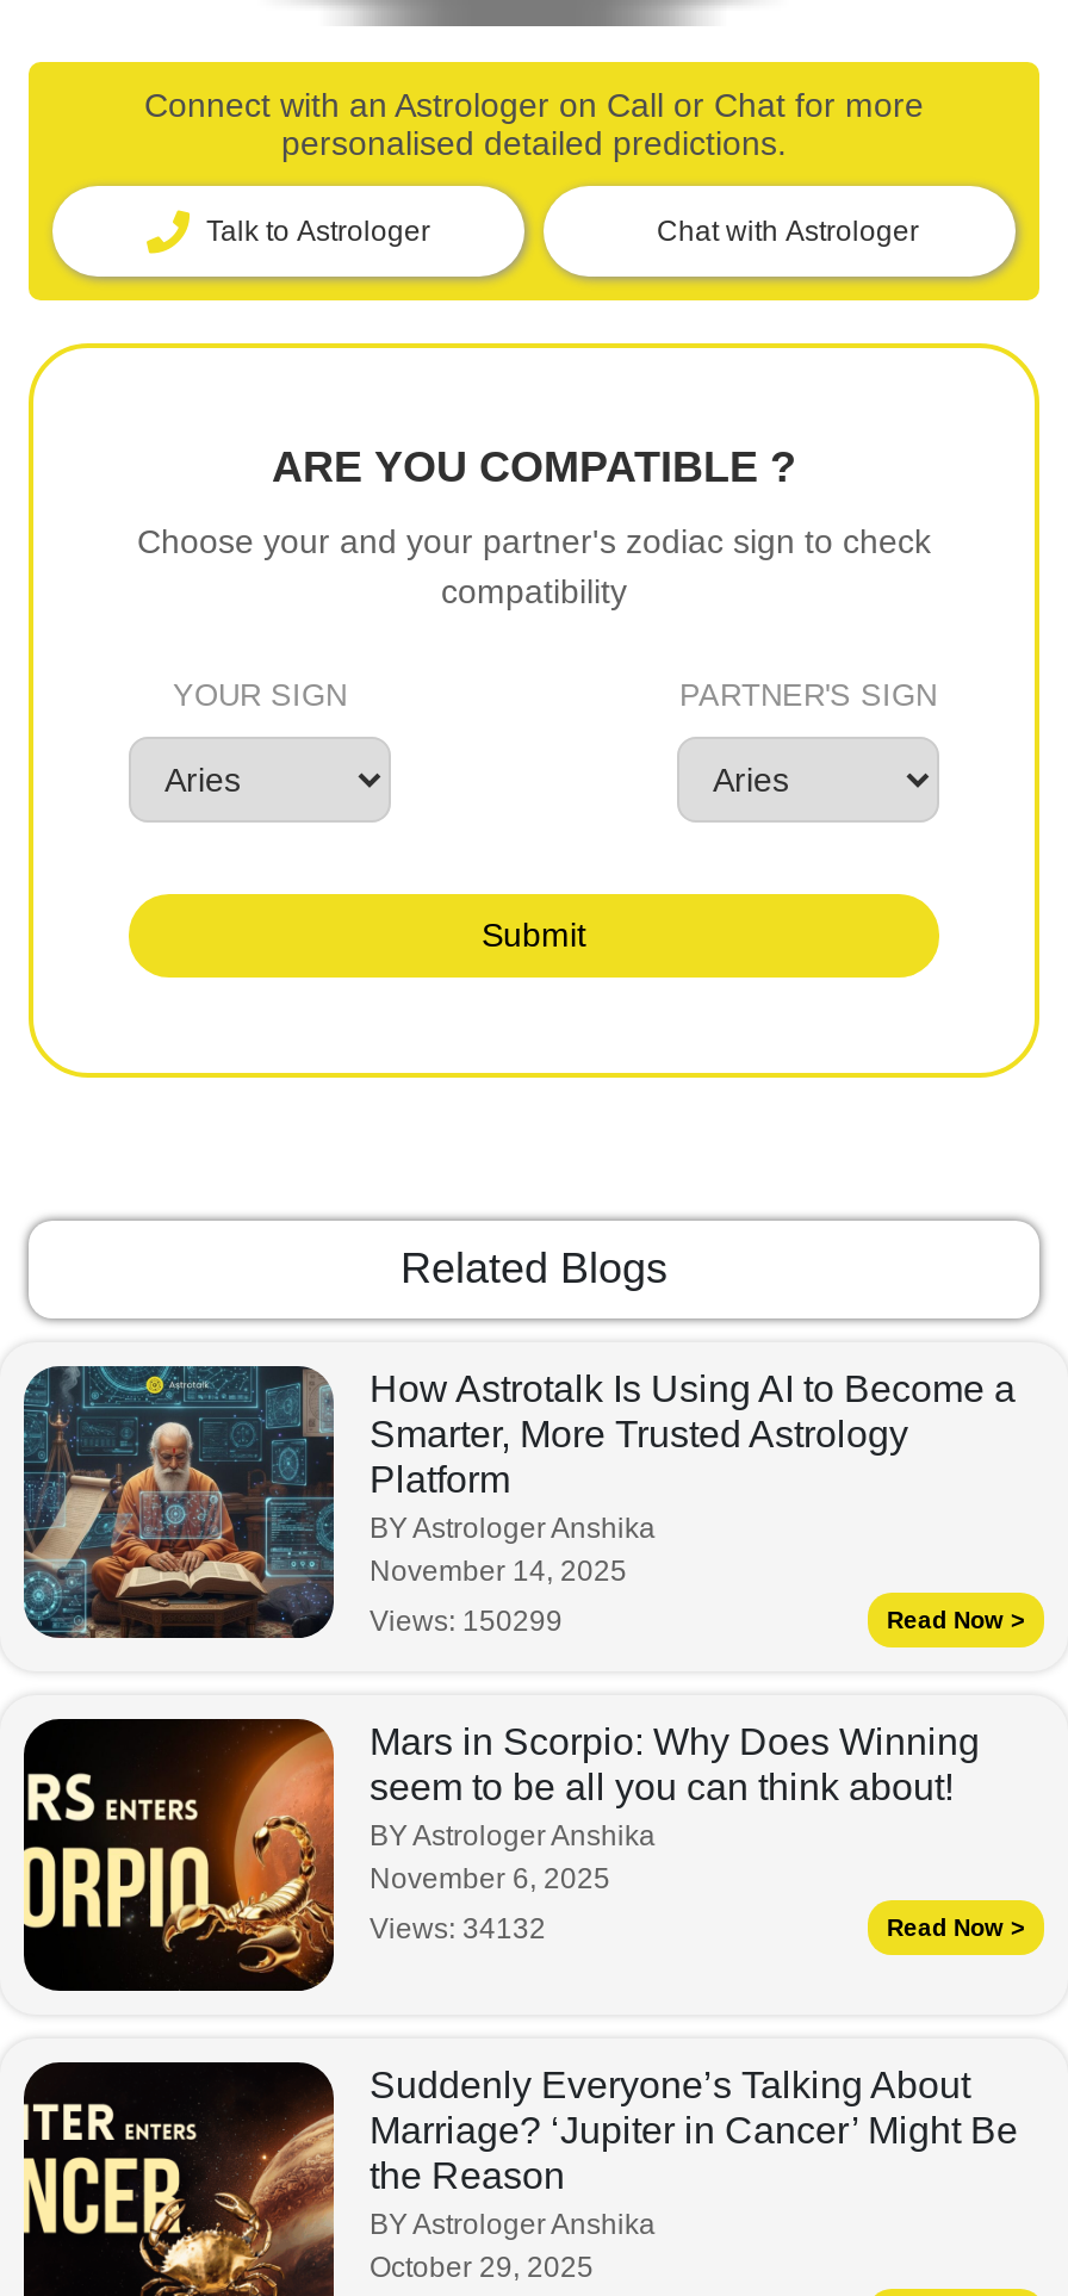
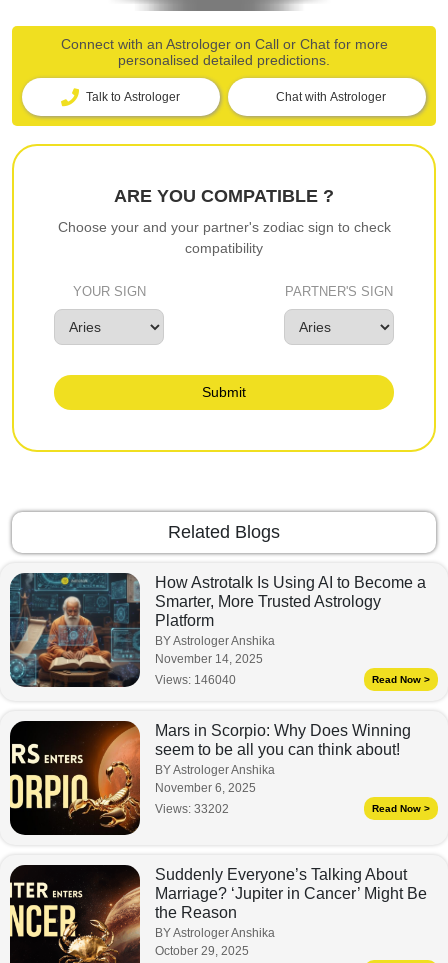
[370,1604,563,1637] Views: 150299 -> [155,673,236,687] Views: 146040
[370,1911,546,1945] Views: 34132 -> [155,802,229,816] Views: 33202

